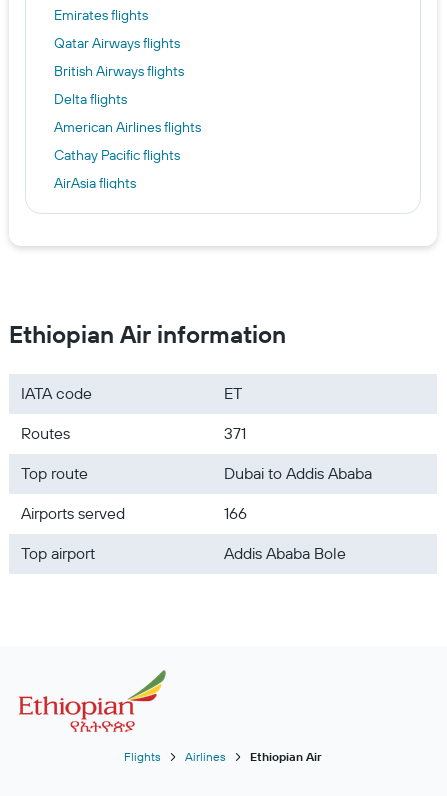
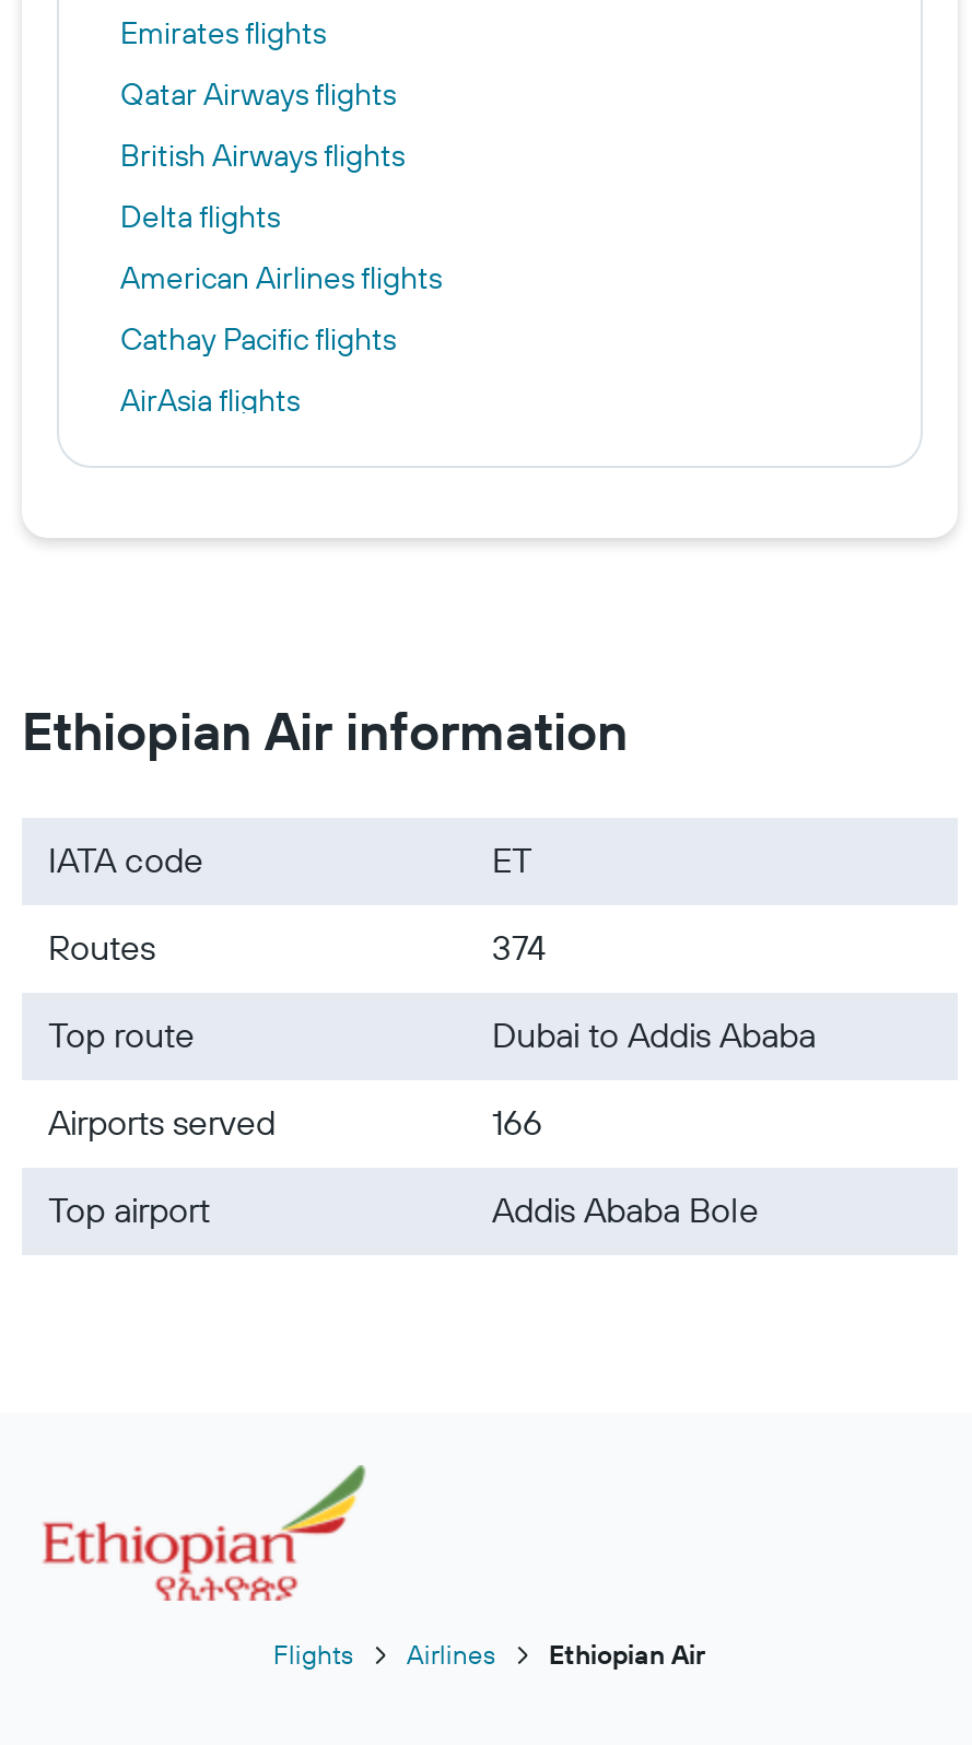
[224,423,246,443] 371 -> [492,925,547,969] 374

